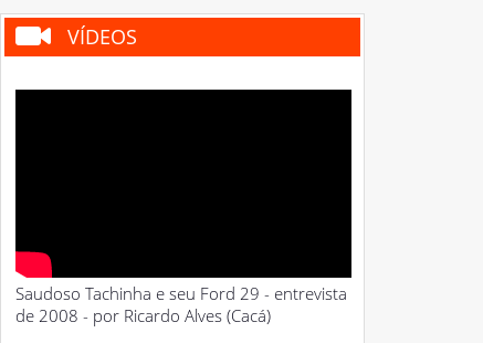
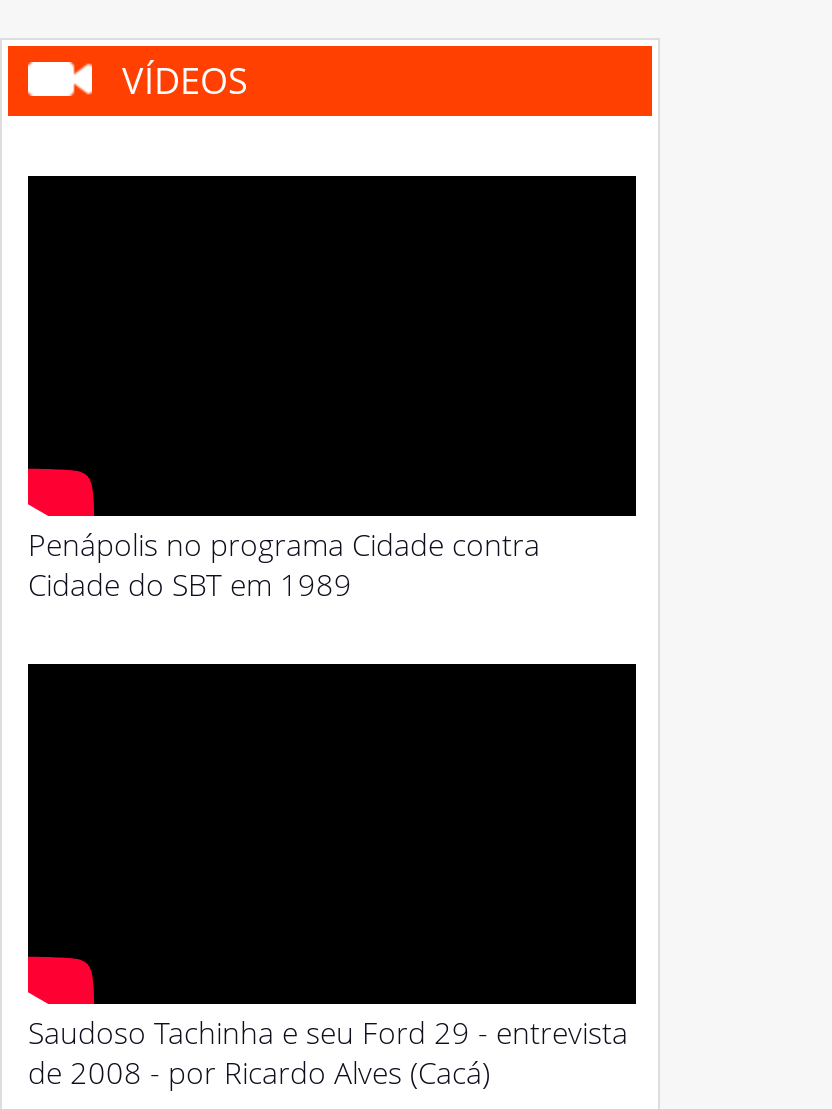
none -> [28,524,540,604] Penápolis no programa Cidade contra | Cidade do SBT em 1989

